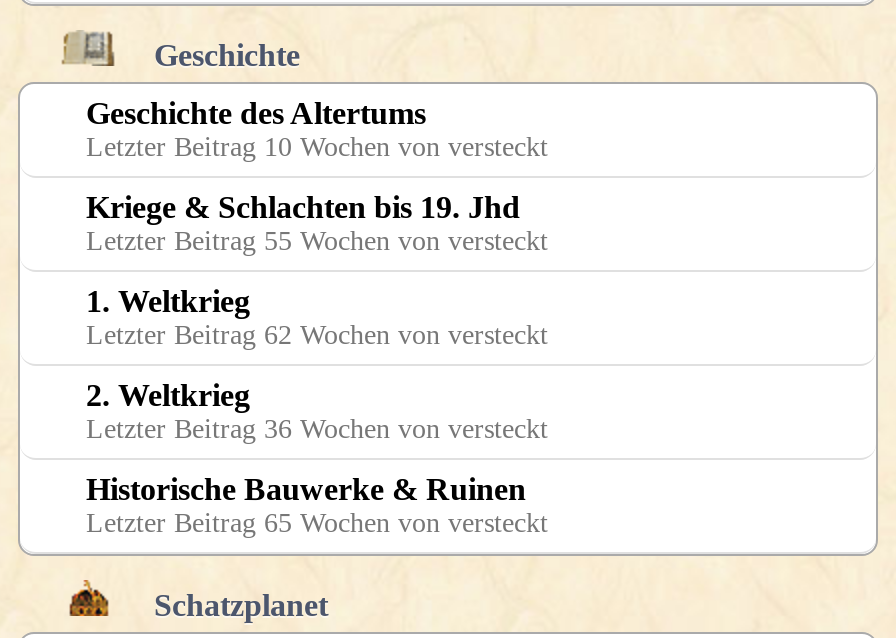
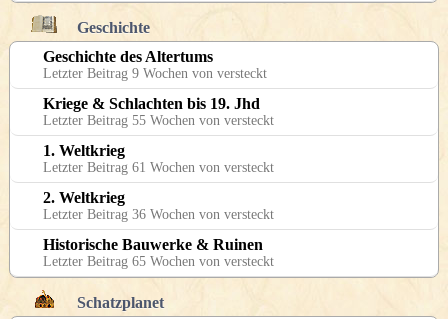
[86,132,548,162] Letzter Beitrag 10 Wochen von versteckt -> [43,66,267,81] Letzter Beitrag 9 Wochen von versteckt
[86,320,548,350] Letzter Beitrag 62 Wochen von versteckt -> [43,160,274,175] Letzter Beitrag 61 Wochen von versteckt

